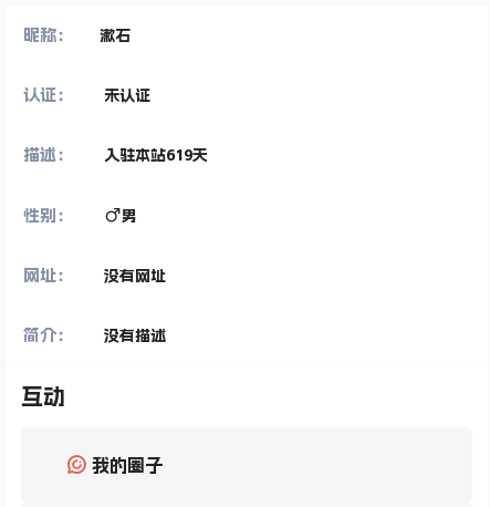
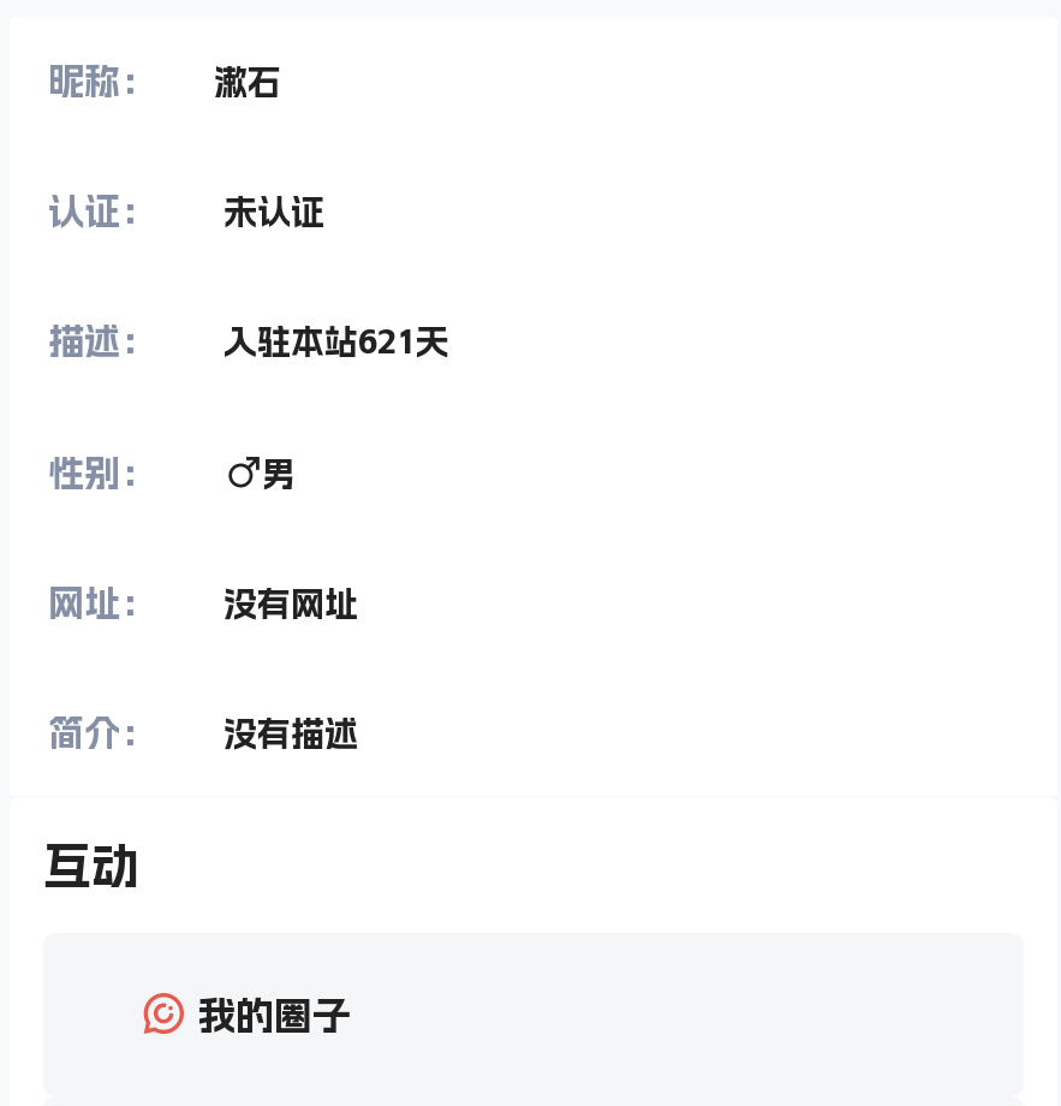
[23,146,208,163] 描述： 入驻本站619天 -> [48,322,449,358] 描述： 入驻本站621天

